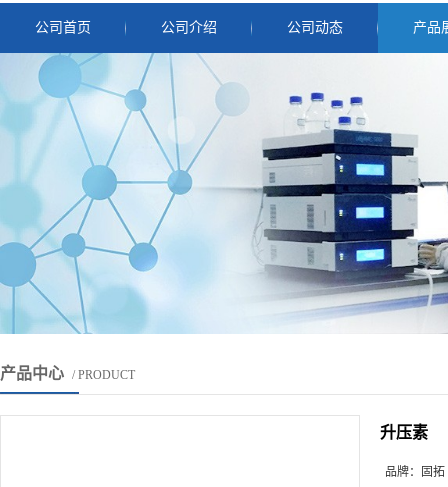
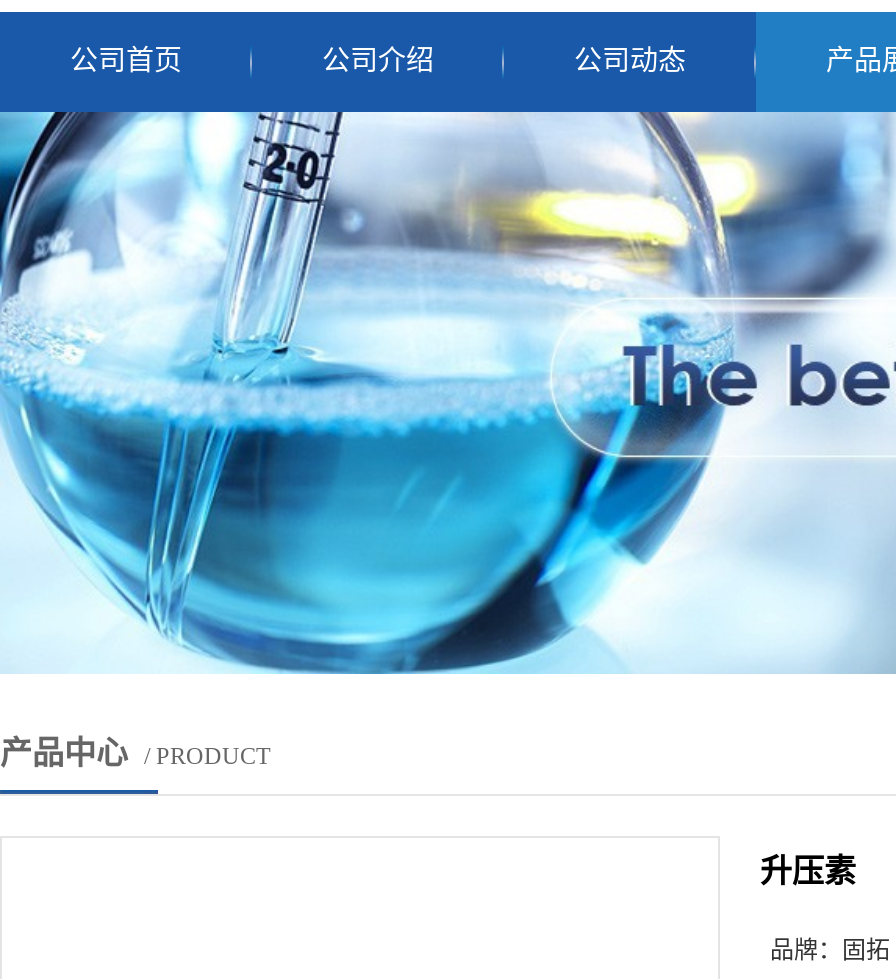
[3,52,445,334] [image] -> [6,110,890,674] [image]

